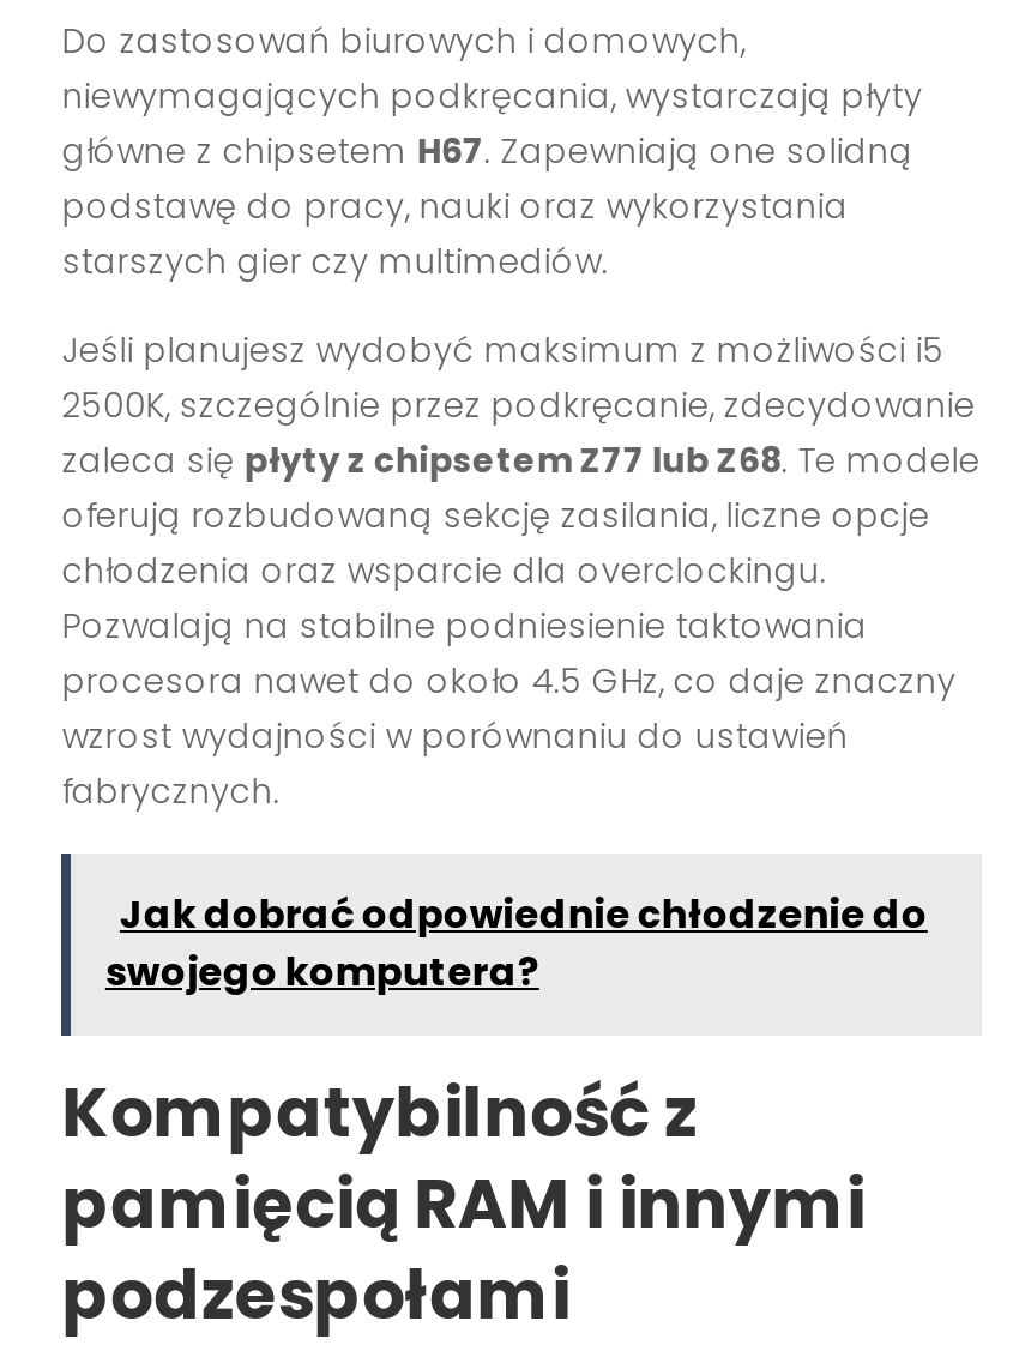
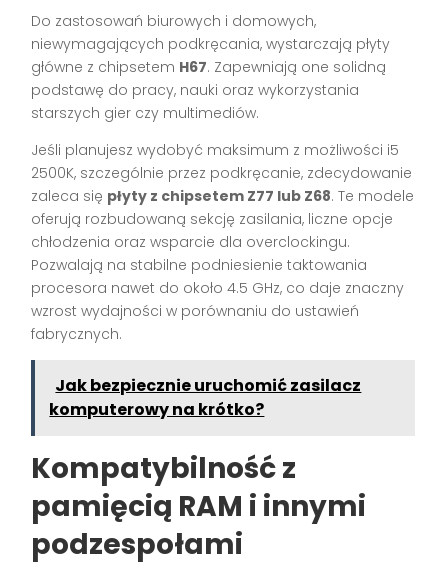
[105,888,928,1000] Jak dobrać odpowiednie chłodzenie do | swojego komputera? -> [49,374,361,421] Jak bezpiecznie uruchomić zasilacz | komputerowy na krótko?

